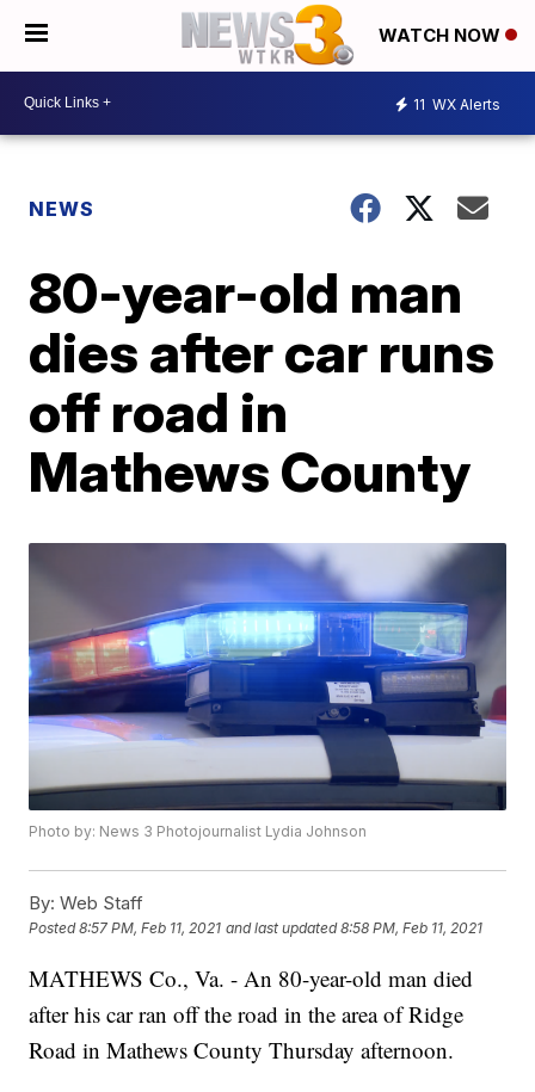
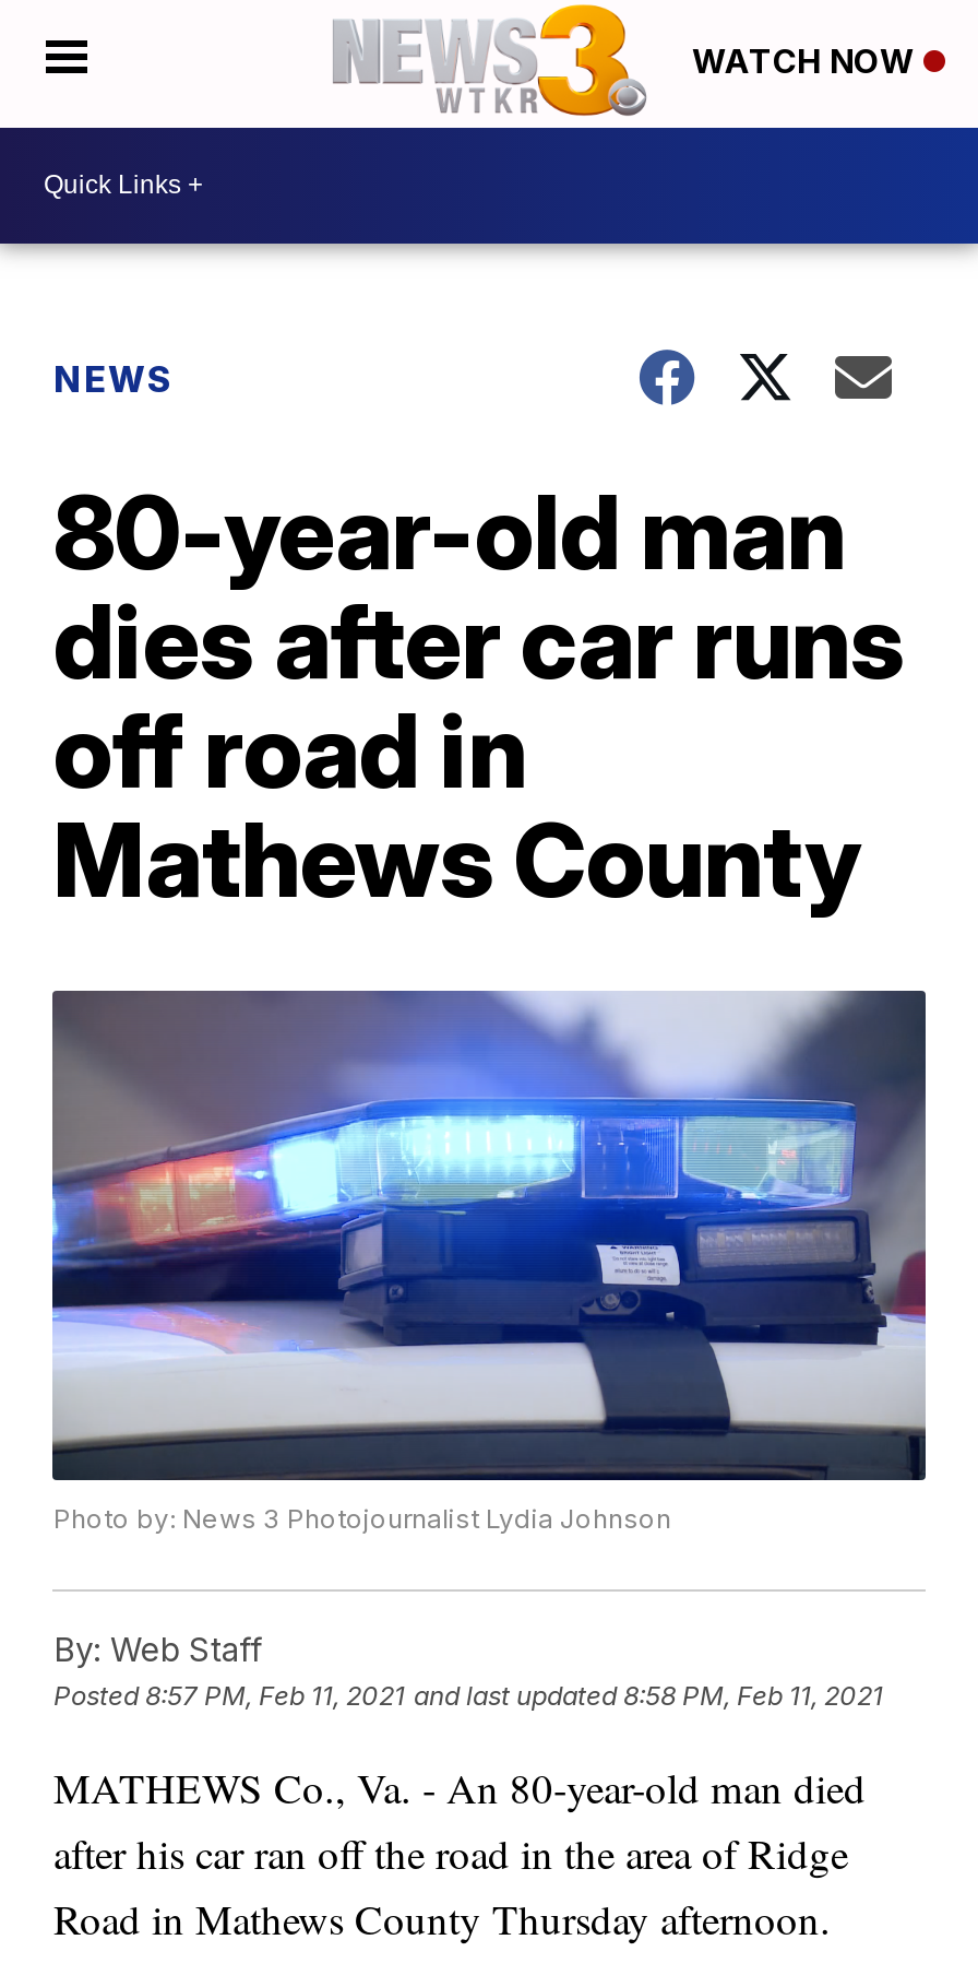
[413,96,500,114] 11 WX Alerts -> none

